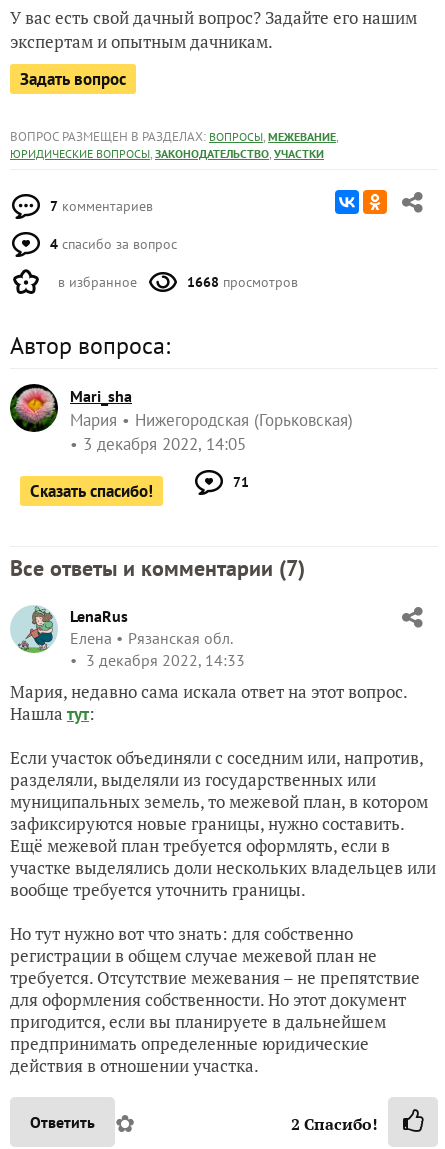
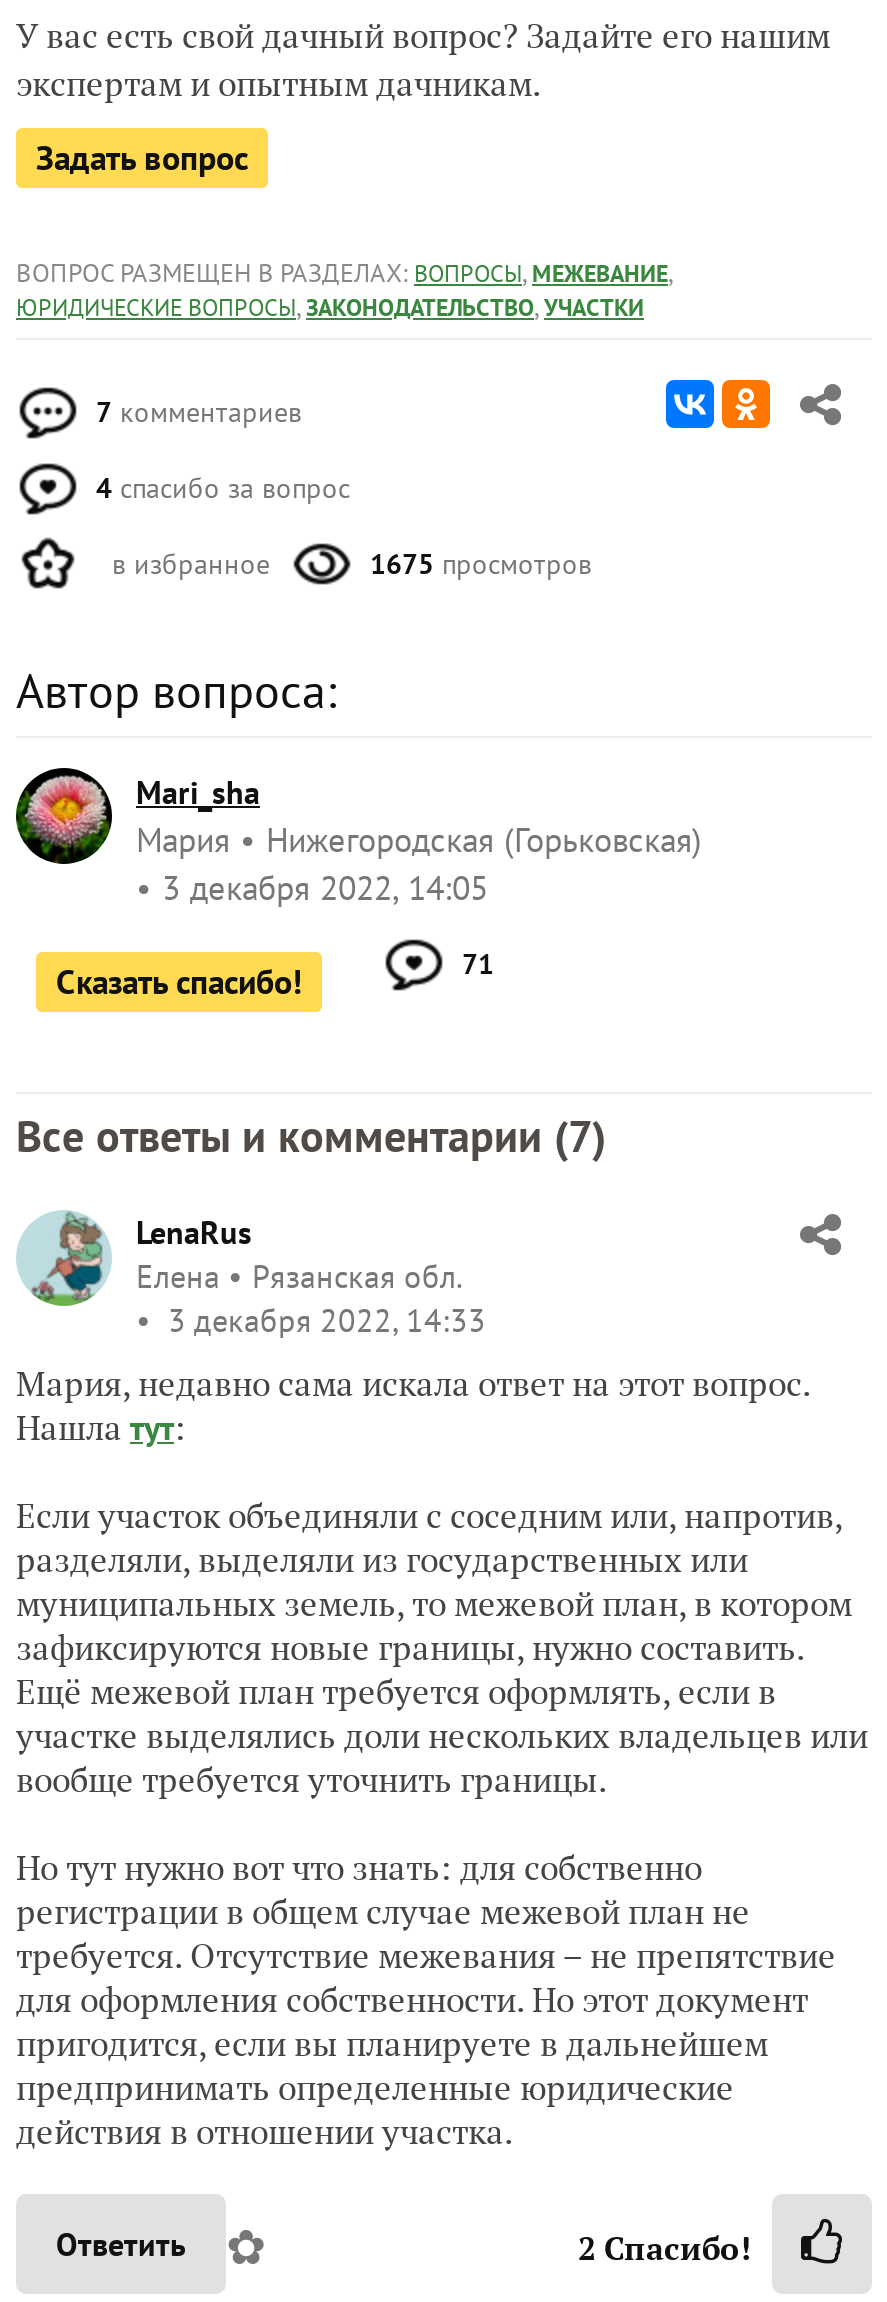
[187,273,298,291] 1668 просмотров -> [370,546,592,582] 1675 просмотров

